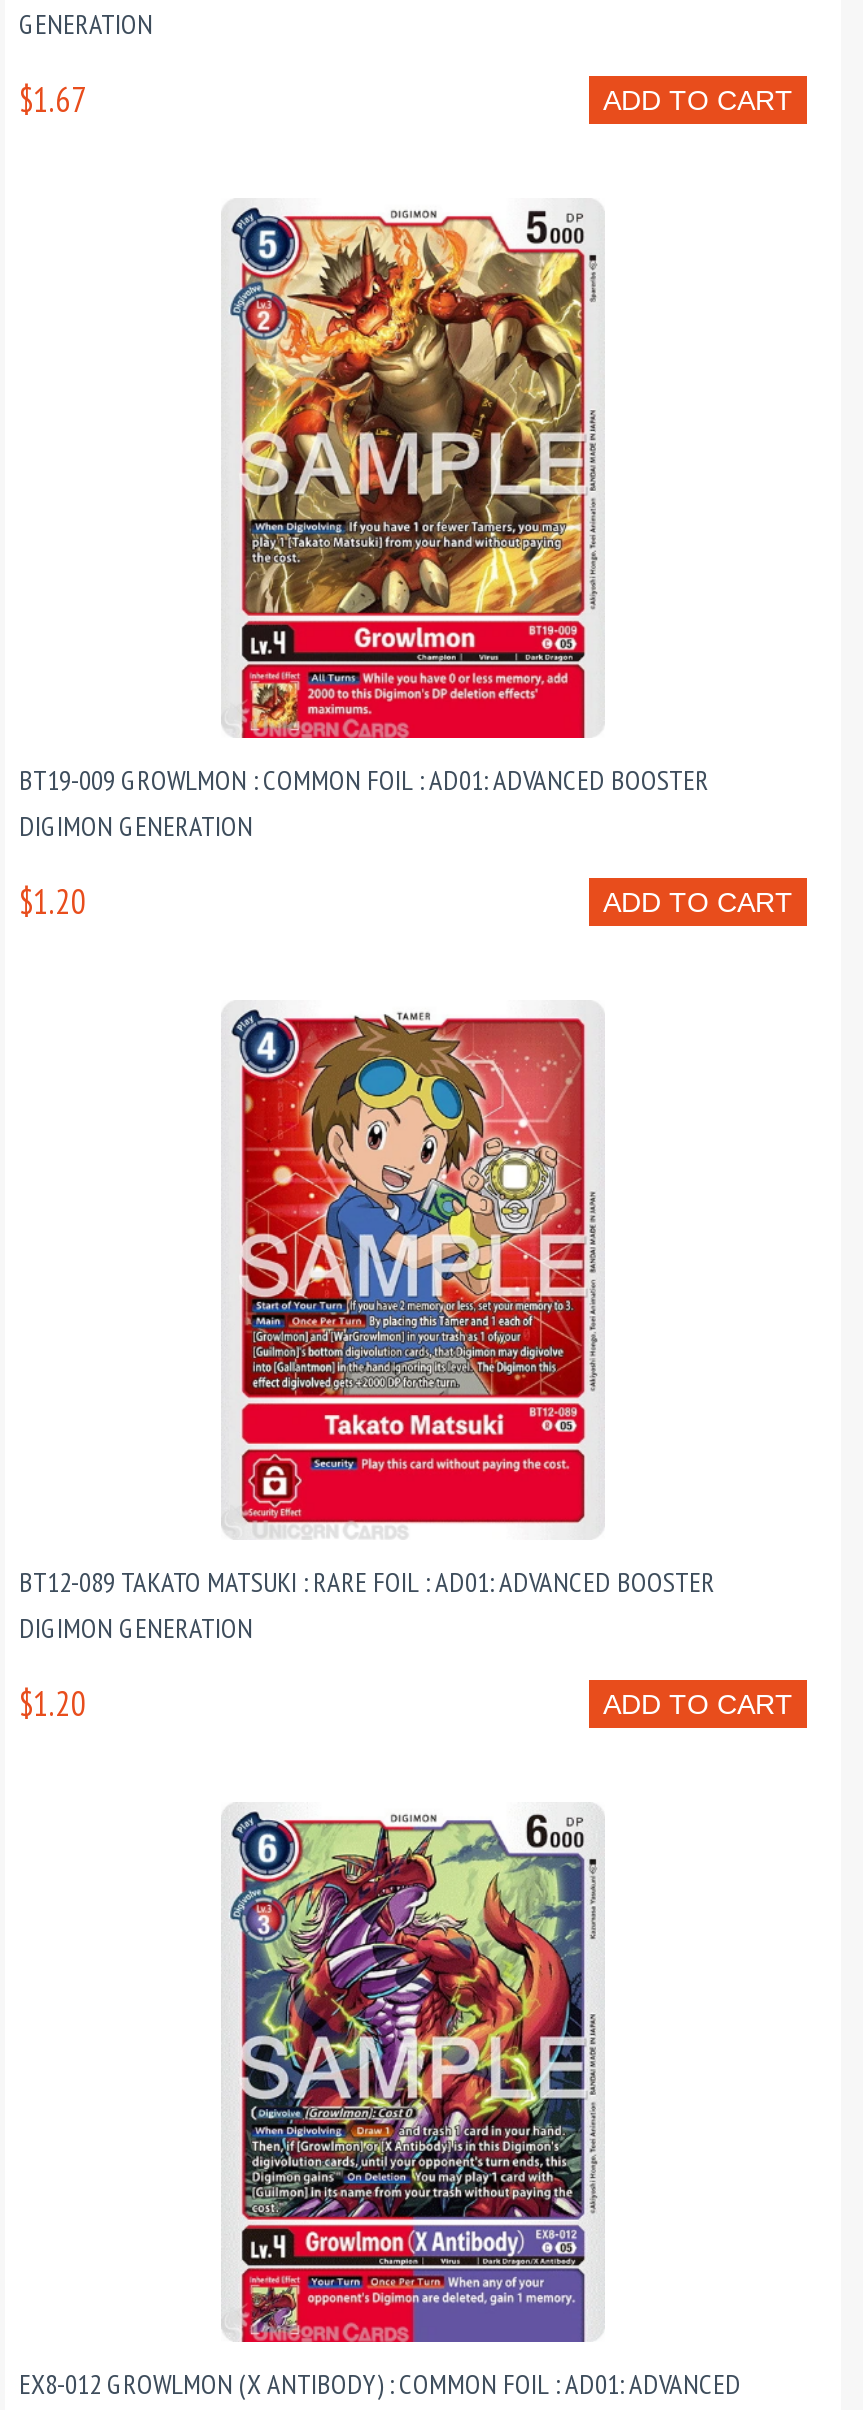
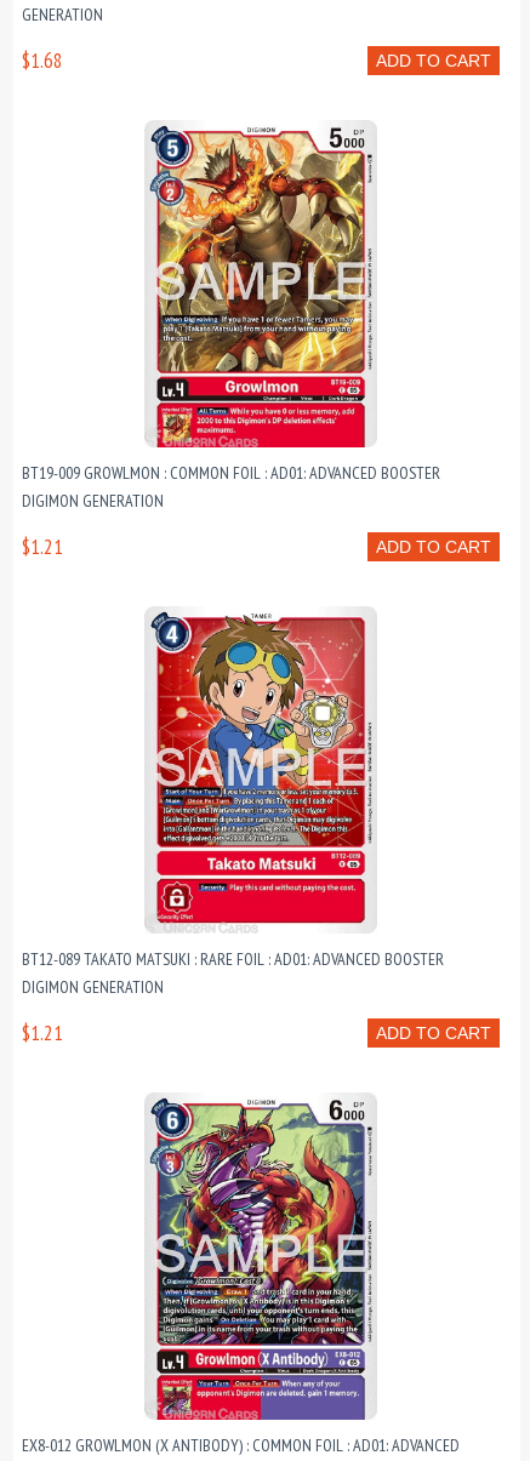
[19,78,87,122] $1.67 -> [22,47,63,74] $1.68
[19,880,87,924] $1.20 -> [22,534,63,560] $1.21
[19,1682,87,1726] $1.20 -> [22,1020,63,1046] $1.21

